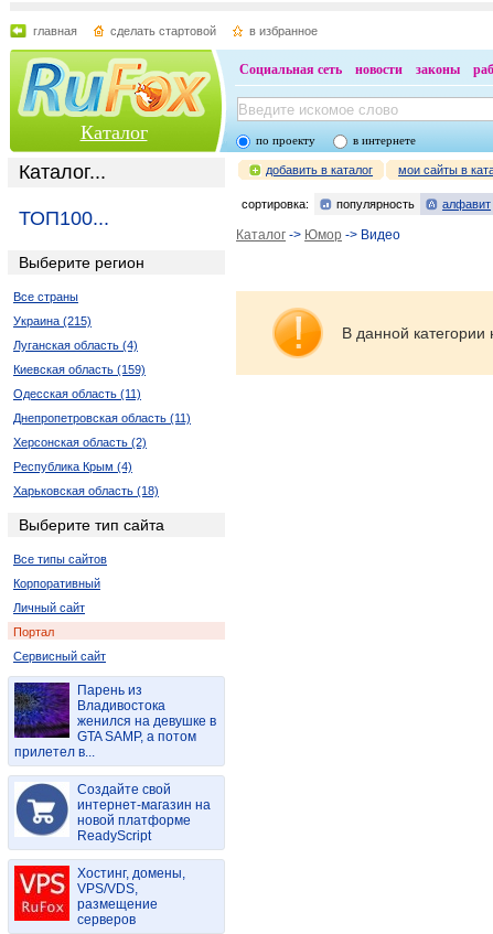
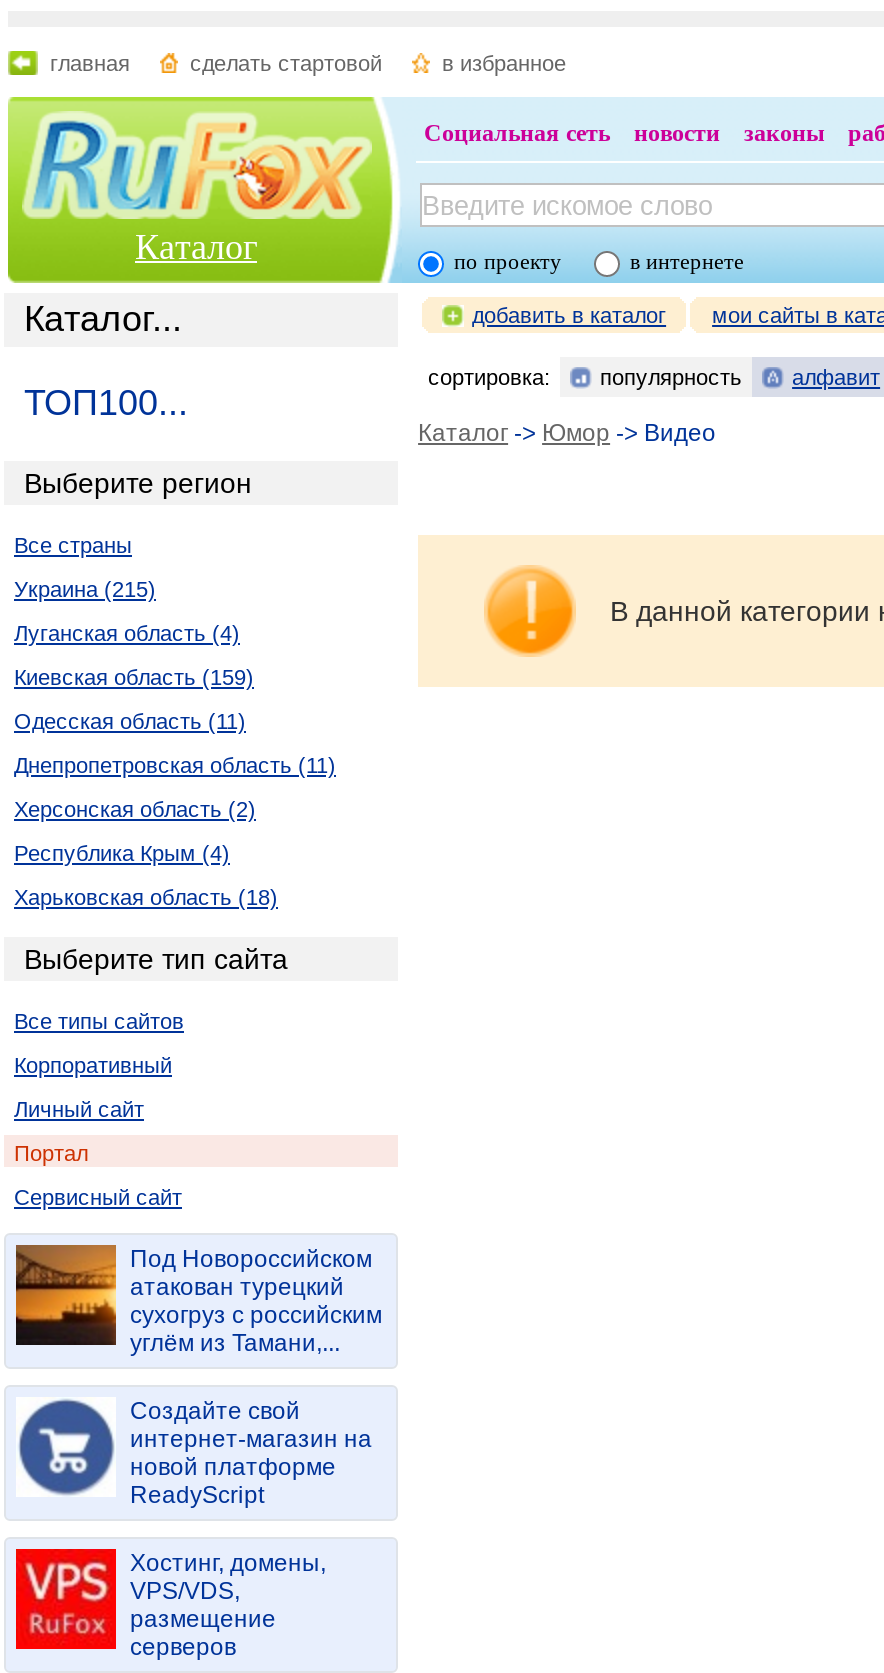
[13,681,216,760] [image] | Парень из | Владивостока | женился на девушке в | GTA SAMP, а потом | прилетел в... -> [14,1243,382,1357] [image] | Под Новороссийском | атакован турецкий | сухогруз с российским | углём из Тамани,...

